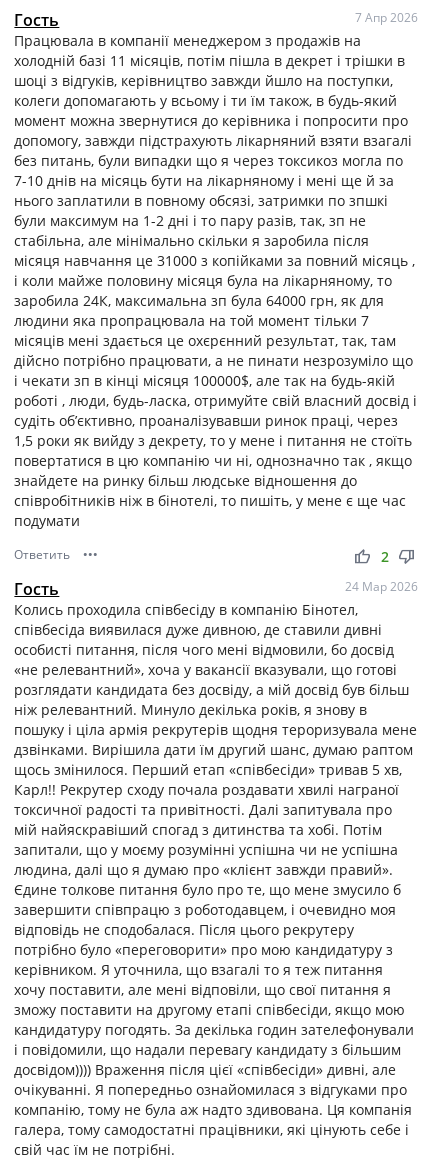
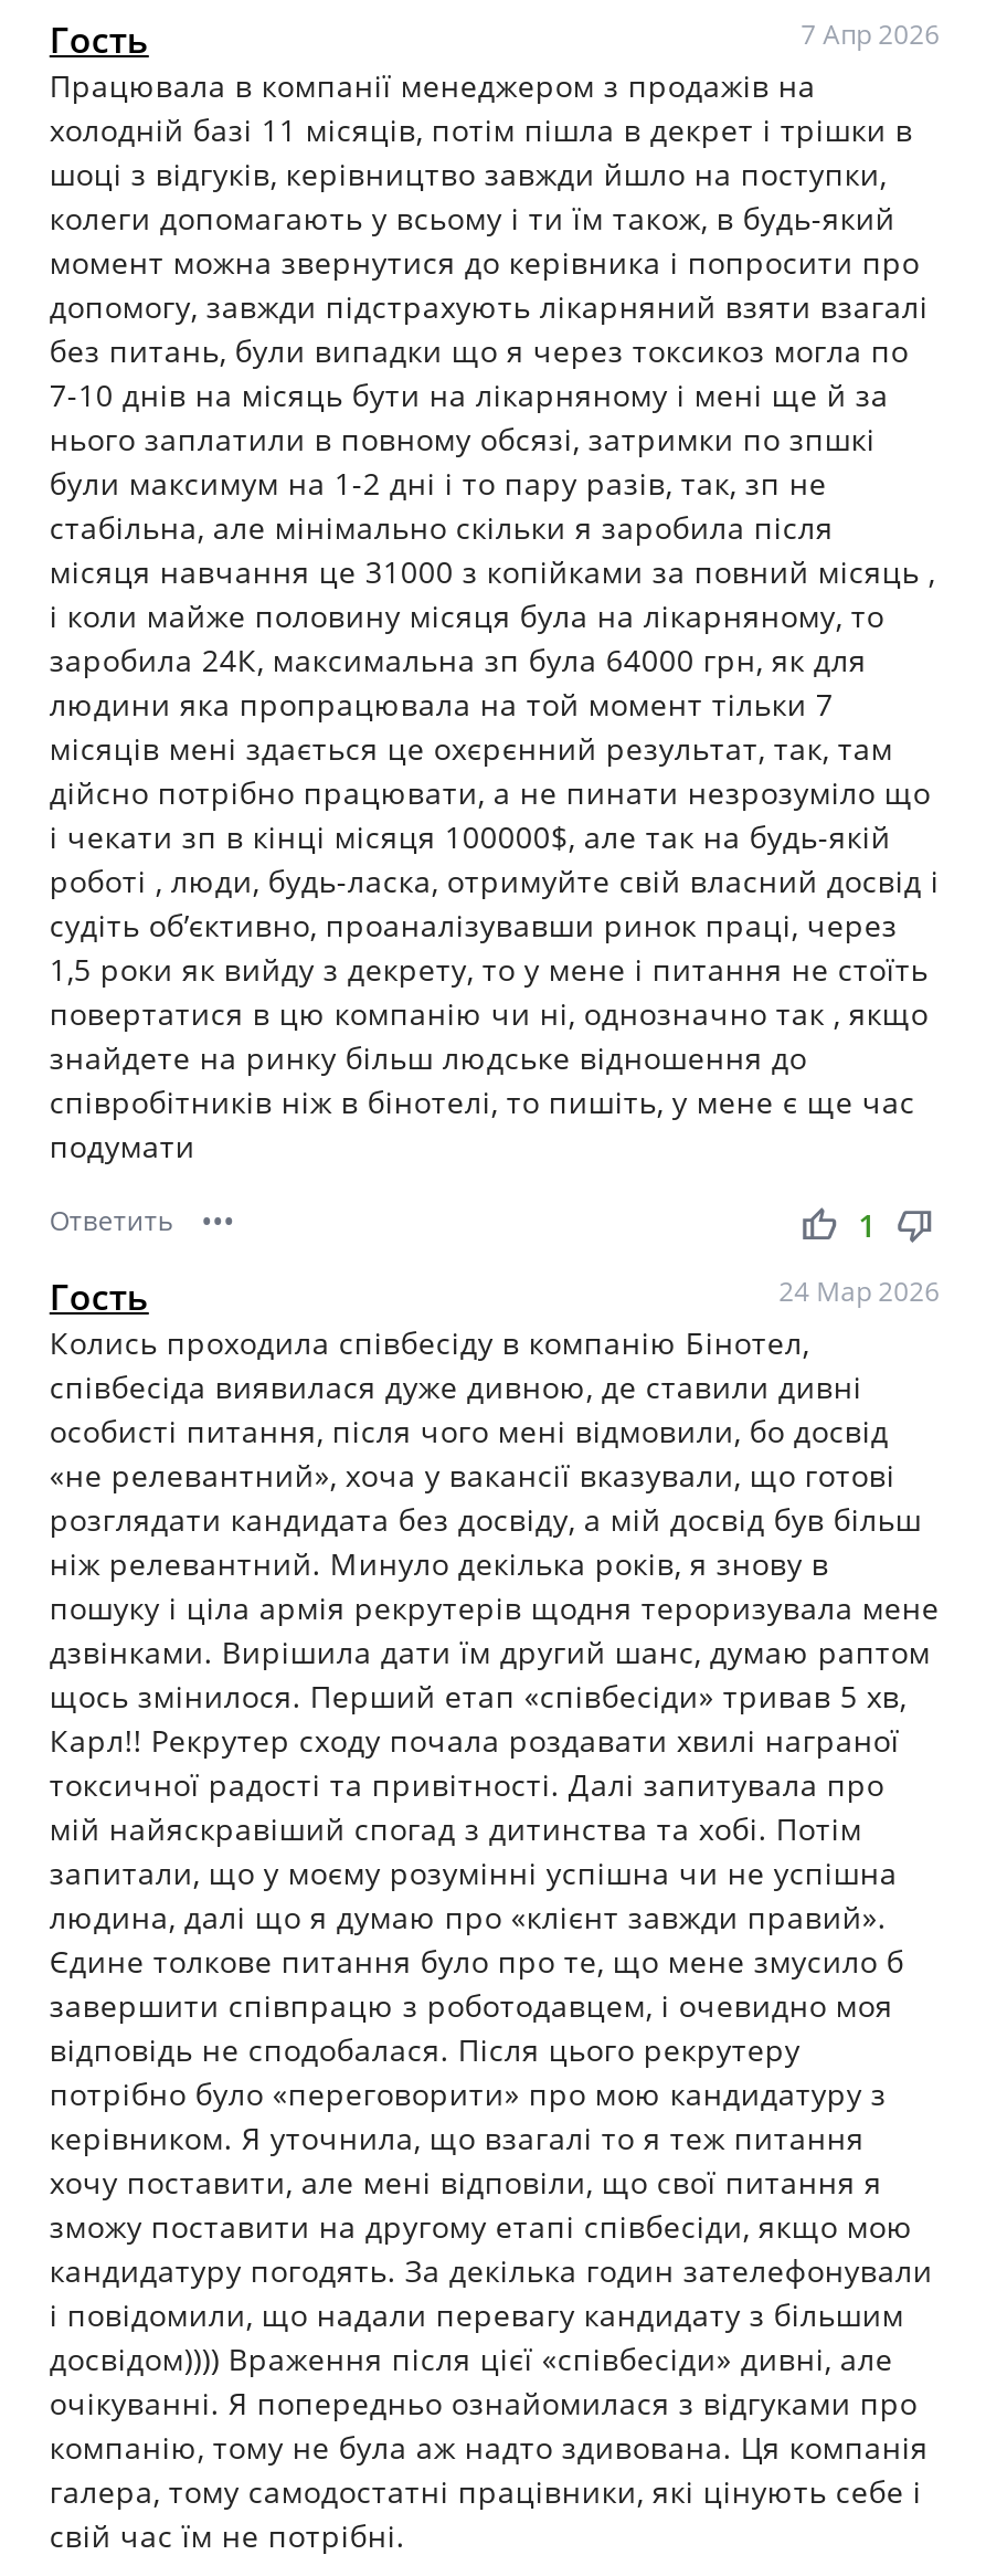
[381,546,389,565] 2 -> [858,1203,876,1245] 1

